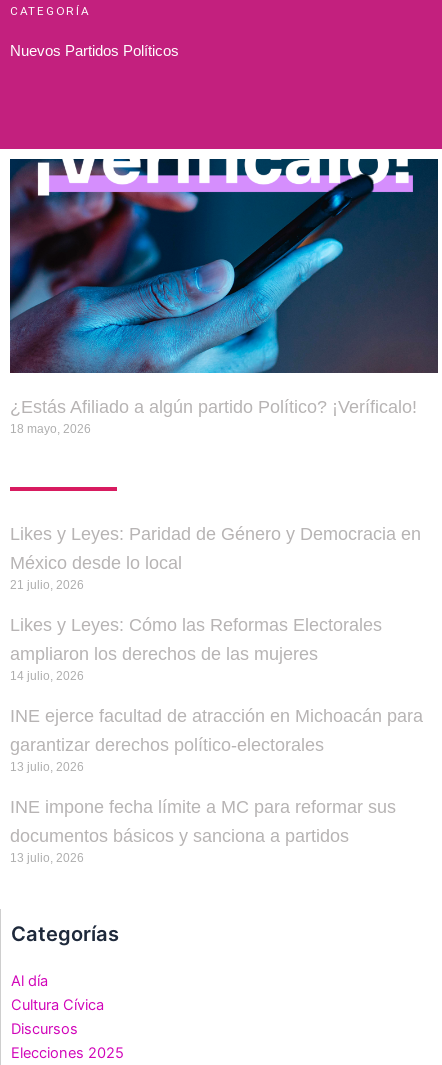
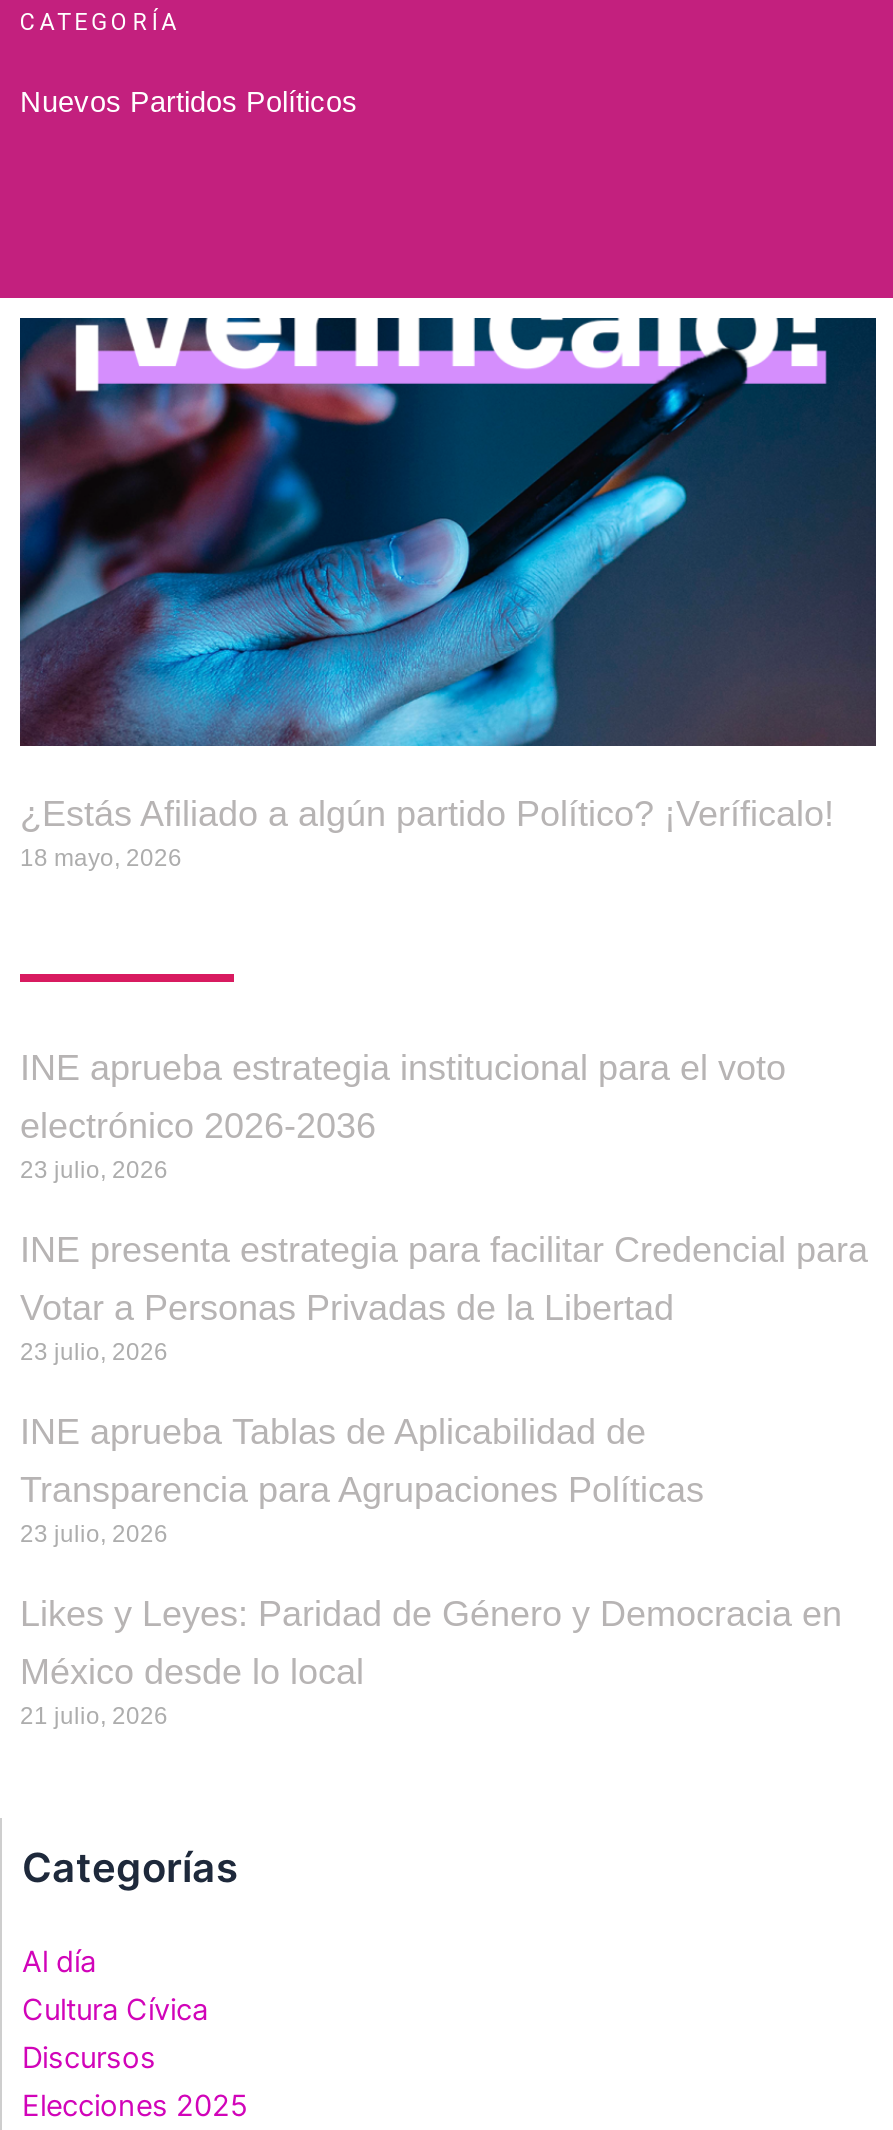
none -> [20,1047,868,1547] INE aprueba estrategia institucional para el voto | electrónico 2026-2036 | 23 julio, 2026 | INE presenta estrategia para facilitar Credencial para | Votar a Personas Privadas de la Libertad | 23 julio, 2026 | INE aprueba Tablas de Aplicabilidad de | Transparencia para Agrupaciones Políticas | 23 julio, 2026
moved [10,524,421,592] -> [20,1593,842,1729]: Likes y Leyes: Paridad de Género y Democracia en | México desde lo local | 21 julio, 2026
[10,615,423,865] Likes y Leyes: Cómo las Reformas Electorales | ampliaron los derechos de las mujeres | 14 julio, 2026 | INE ejerce facultad de atracción en Michoacán para | garantizar derechos político-electorales | 13 julio, 2026 | INE impone fecha límite a MC para reformar sus | documentos básicos y sanciona a partidos | 13 julio, 2026 -> none

